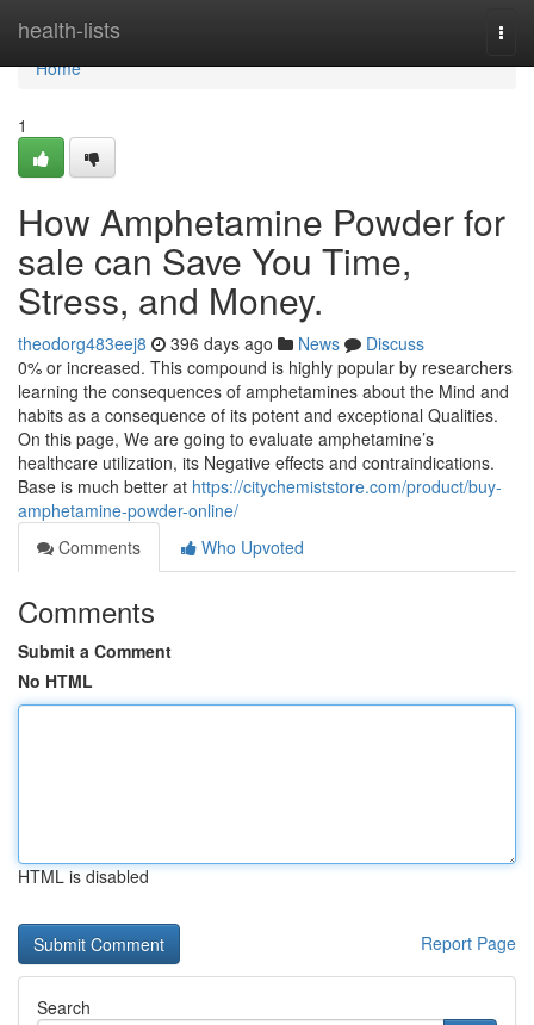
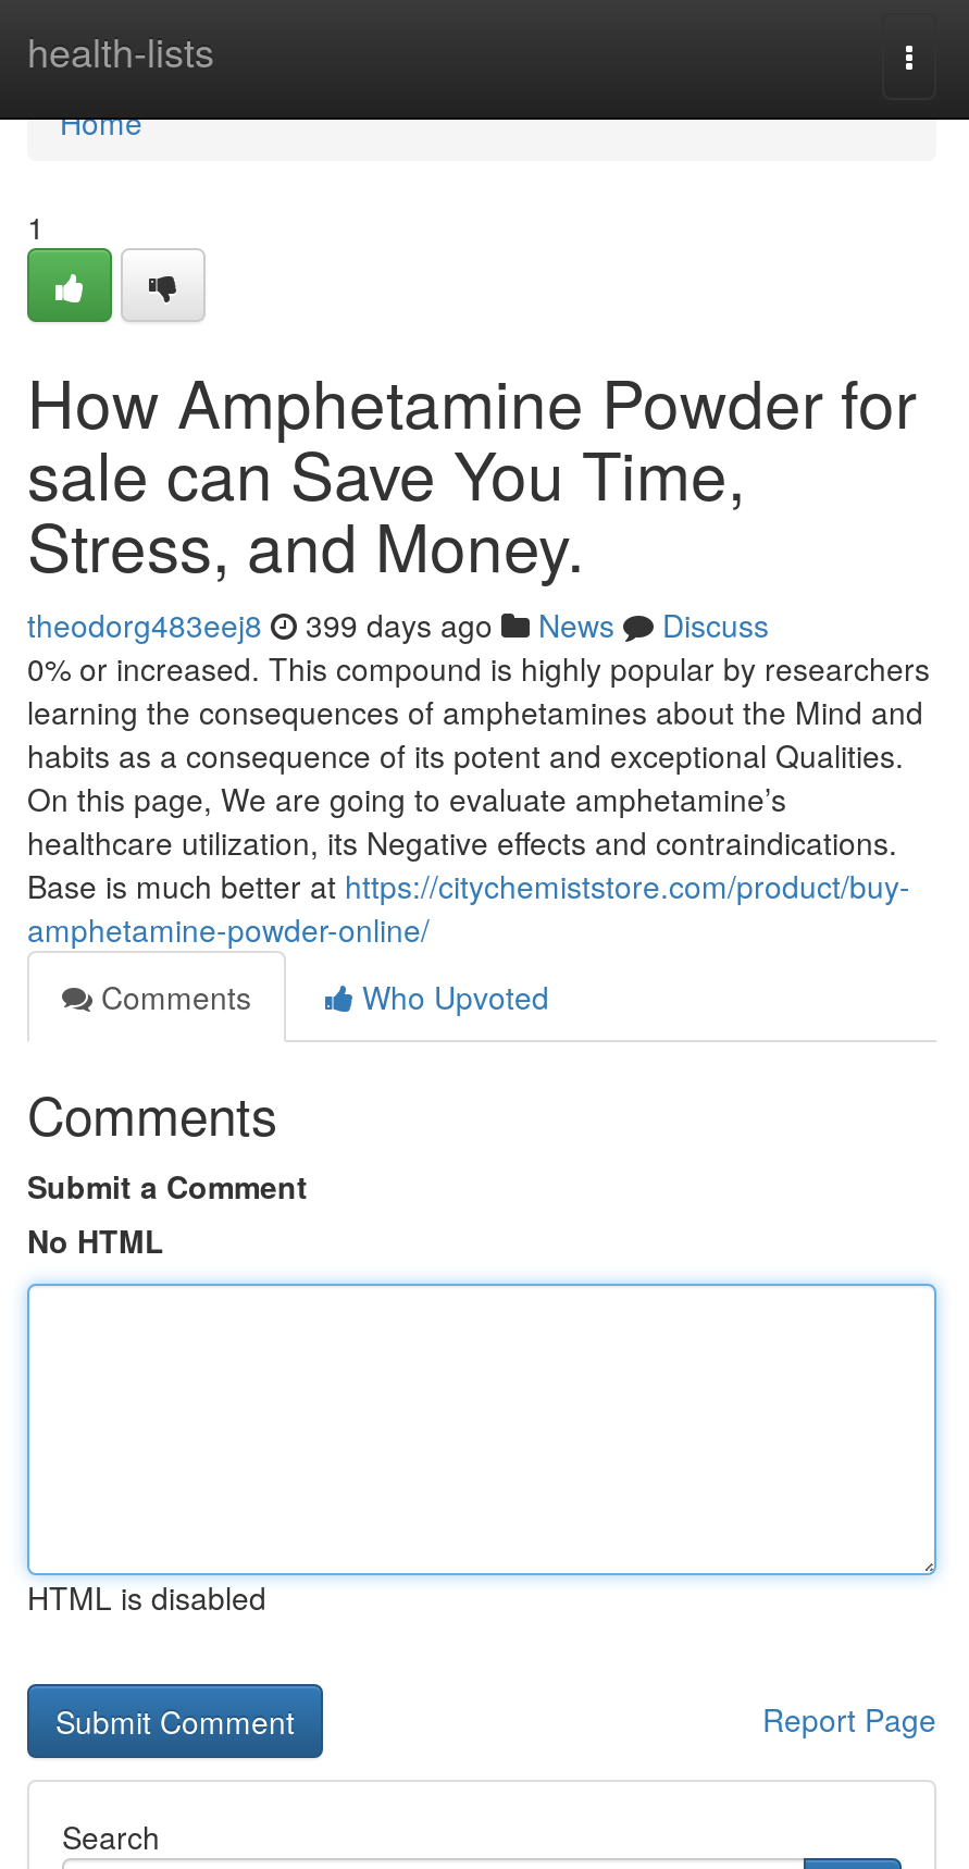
[18,331,424,355] theodorg483eej8 396 days ago News Discuss -> [27,603,769,646] theodorg483eej8 399 days ago News Discuss

